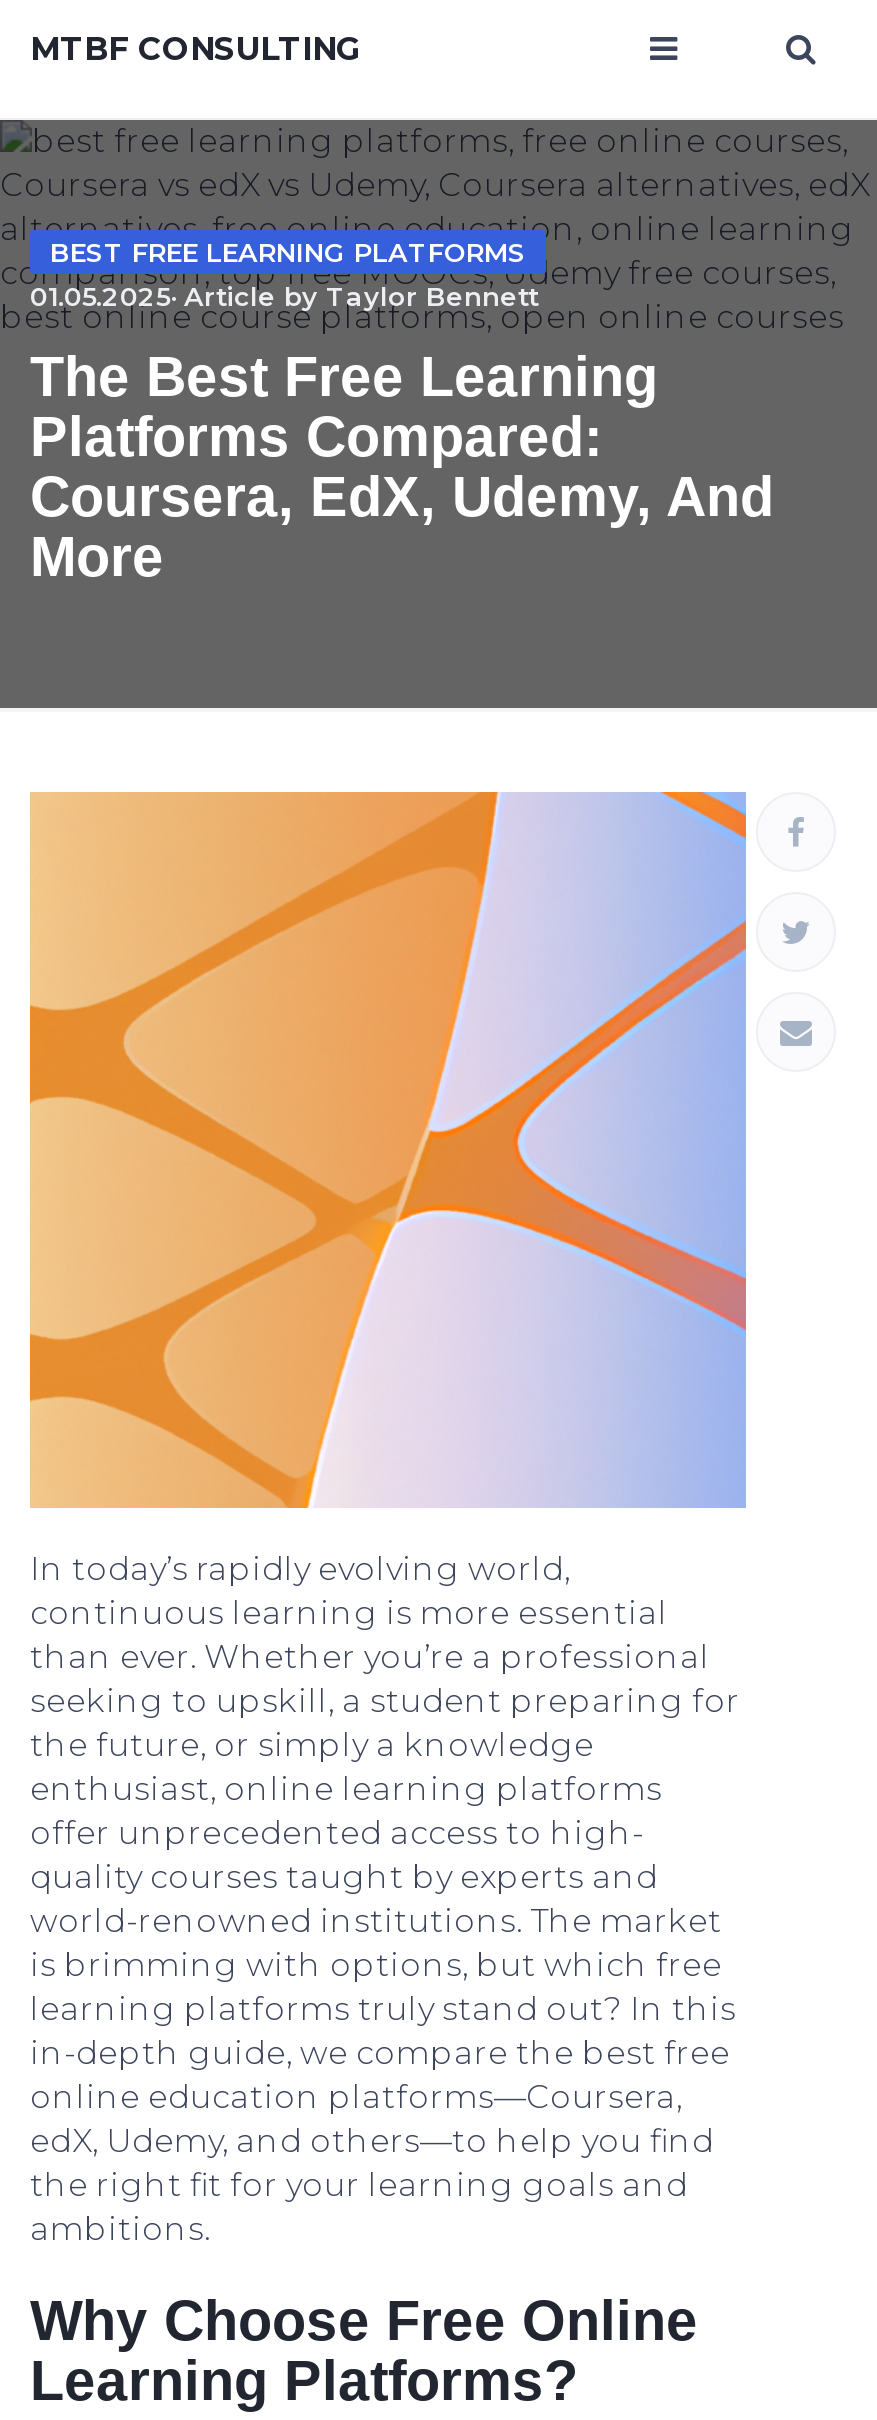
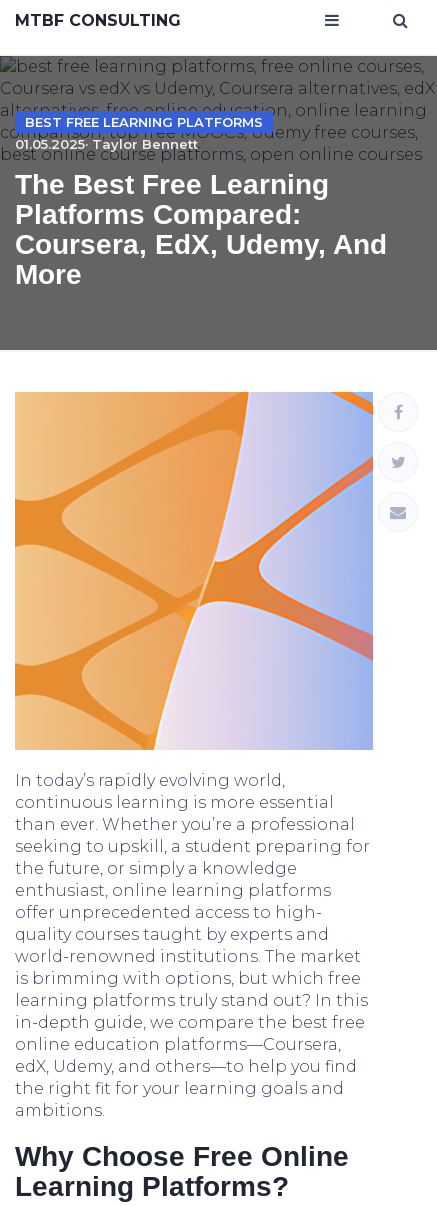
[30,280,538,312] 01.05.2025· Article by Taylor Bennett -> [15,136,198,152] 01.05.2025· Taylor Bennett

